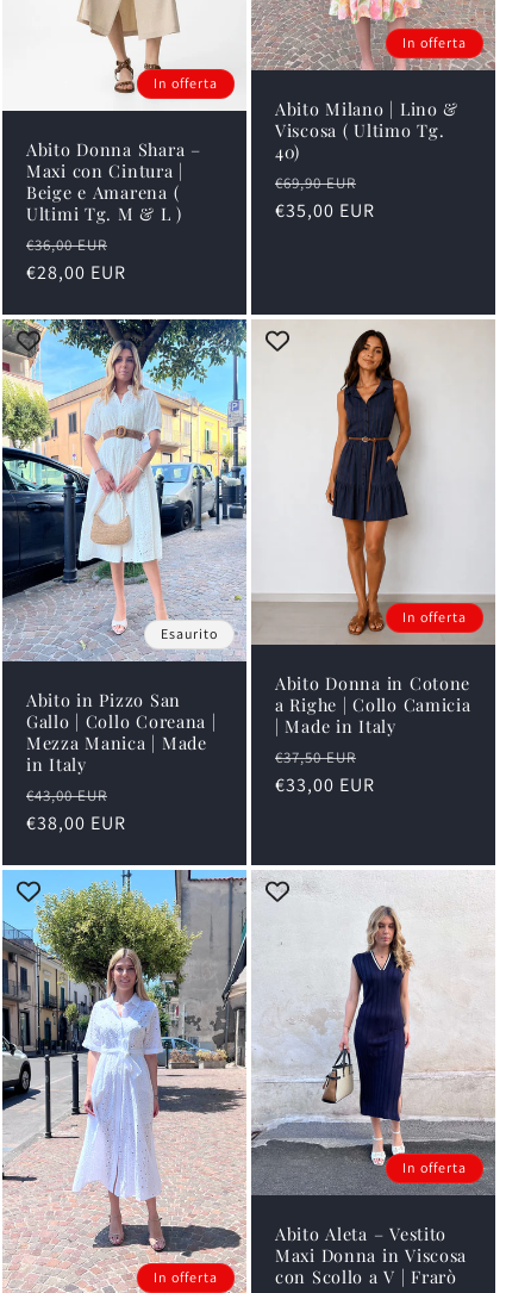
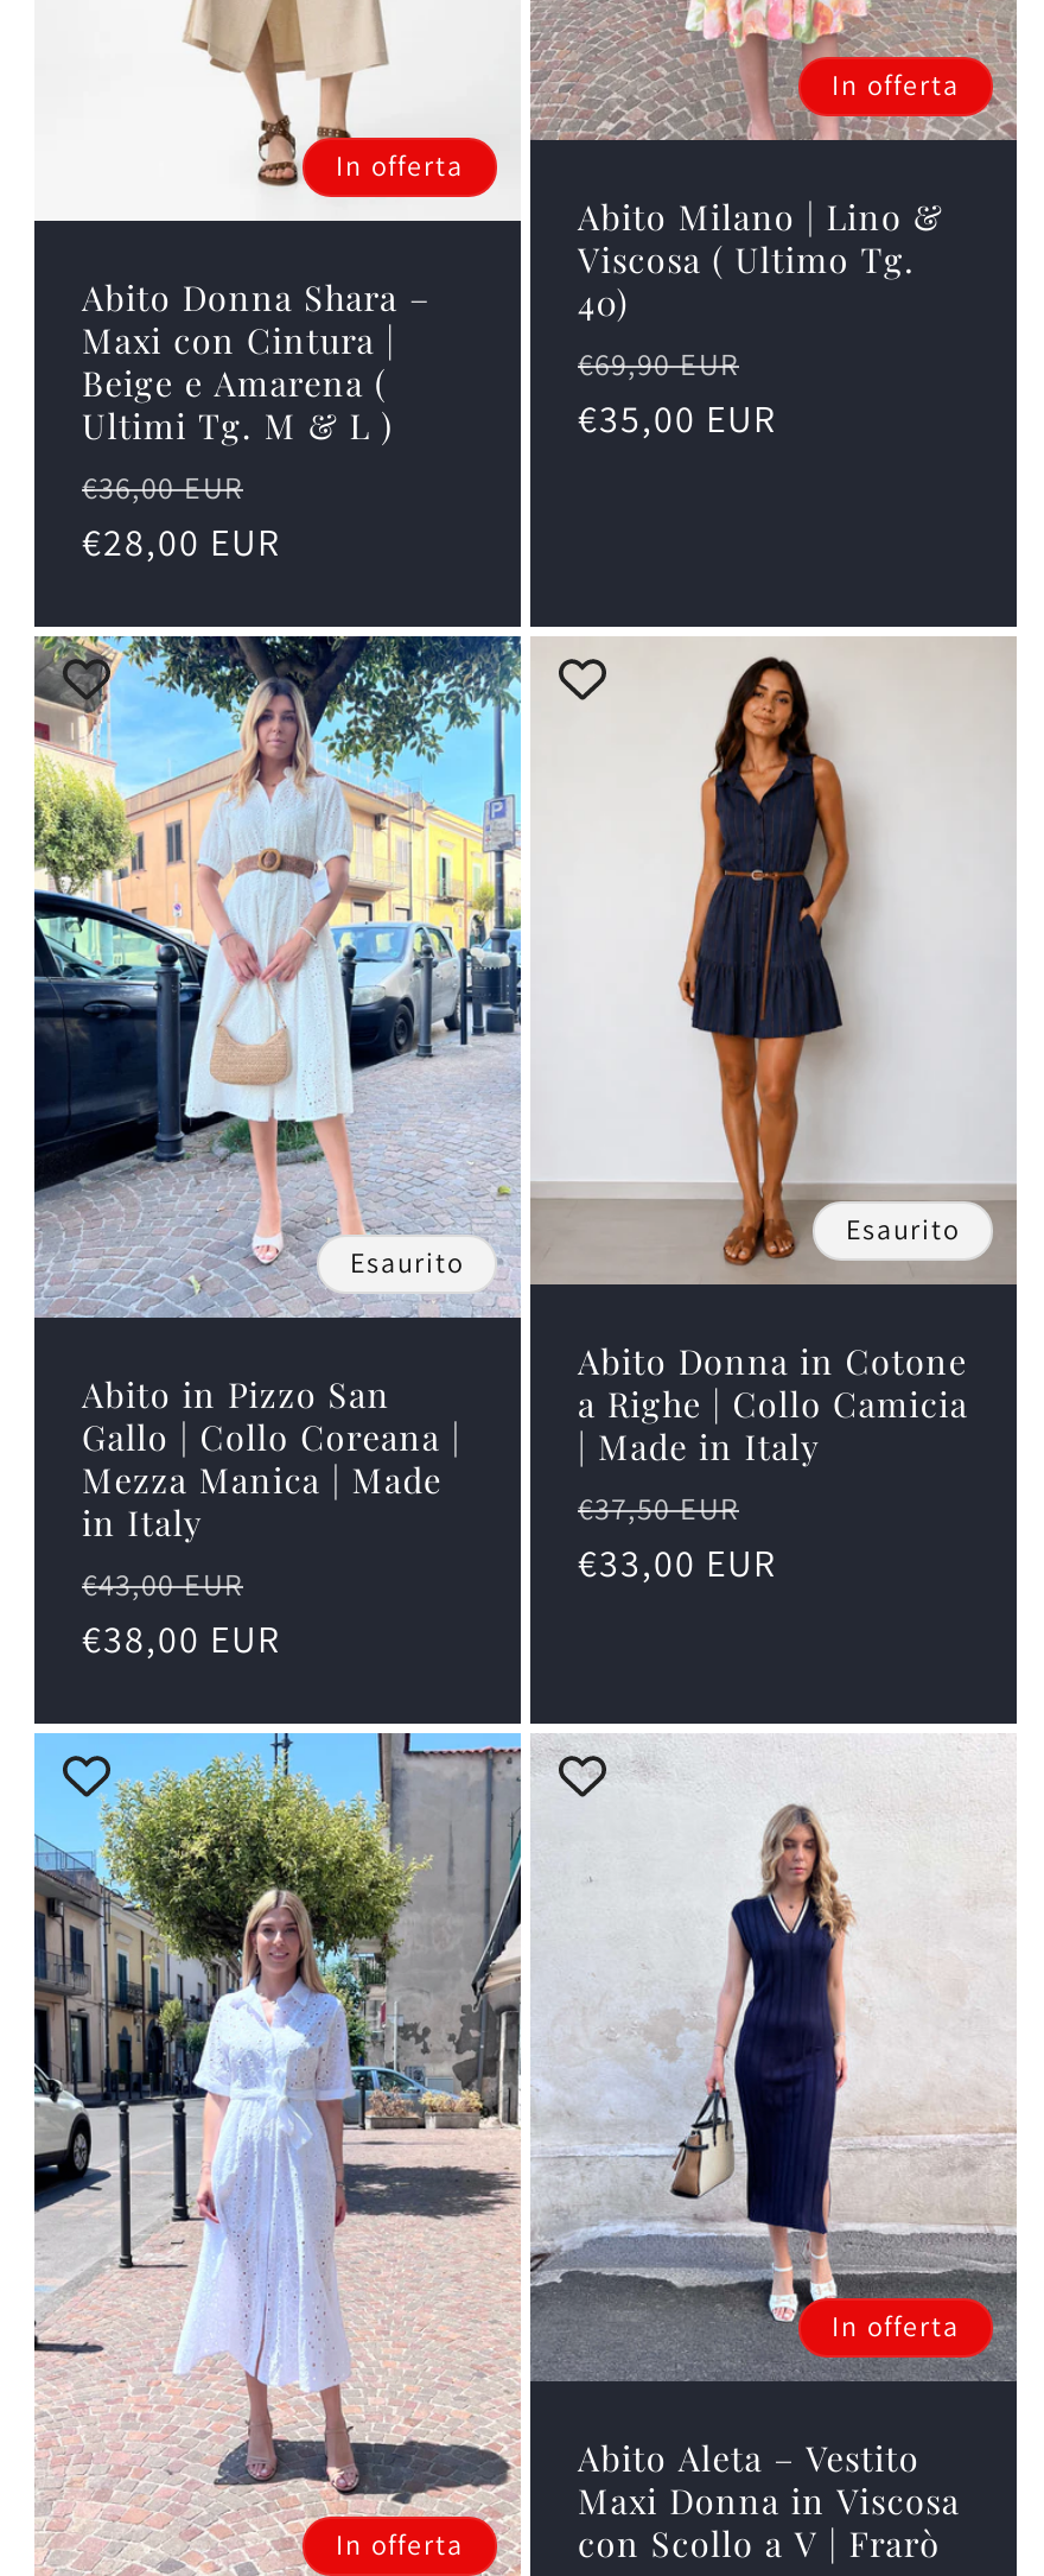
[402,608,467,626] In offerta -> [846,1212,960,1248] Esaurito

